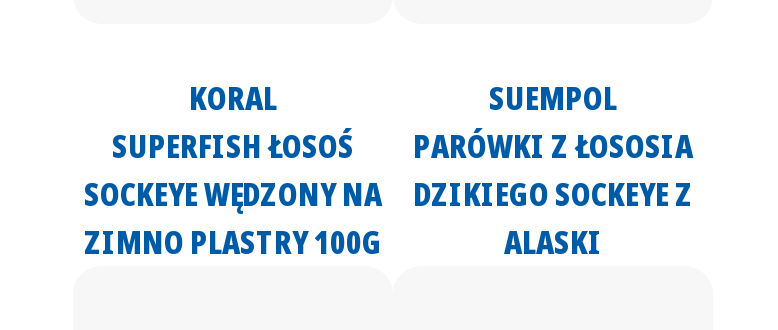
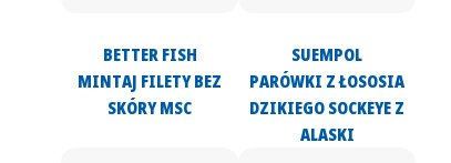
[84,76,382,264] KORAL | SUPERFISH ŁOSOŚ | SOCKEYE WĘDZONY NA | ZIMNO PLASTRY 100G -> [78,42,222,120] BETTER FISH | MINTAJ FILETY BEZ | SKÓRY MSC

